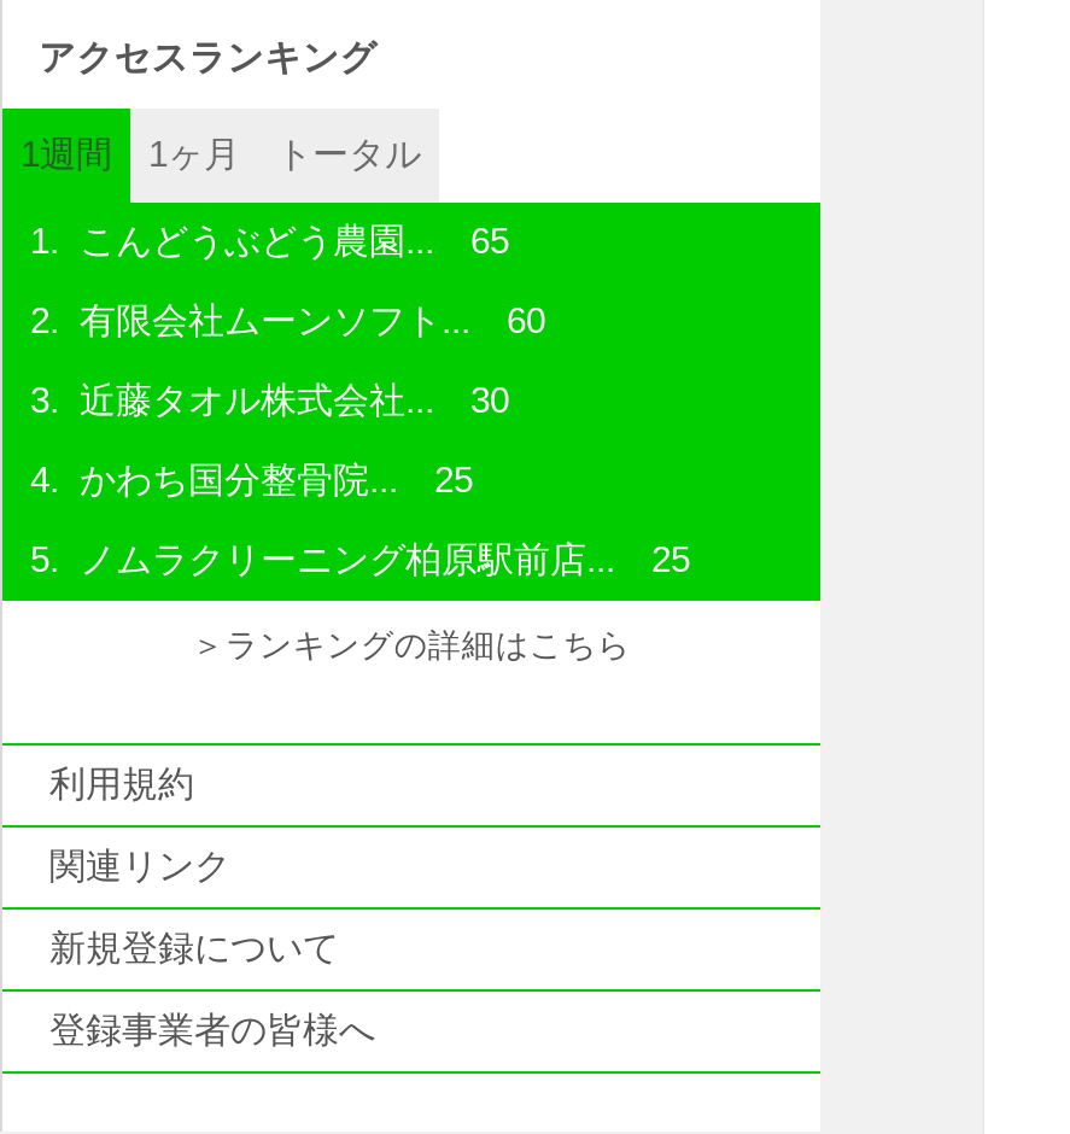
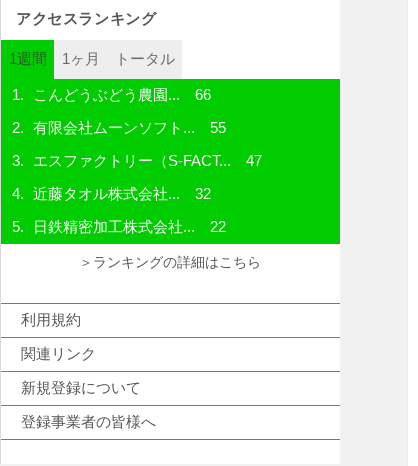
[80,221,509,262] こんどうぶどう農園... 65 -> [33,86,211,103] こんどうぶどう農園... 66
[80,300,545,341] 有限会社ムーンソフト... 60 -> [33,119,226,136] 有限会社ムーンソフト... 55
[80,380,509,421] 近藤タオル株式会社... 30 -> [33,152,262,169] エスファクトリー（S-FACT... 47
[80,459,473,500] かわち国分整骨院... 25 -> [33,185,211,202] 近藤タオル株式会社... 32
[80,539,690,580] ノムラクリーニング柏原駅前店... 25 -> [33,218,226,235] 日鉄精密加工株式会社... 22

